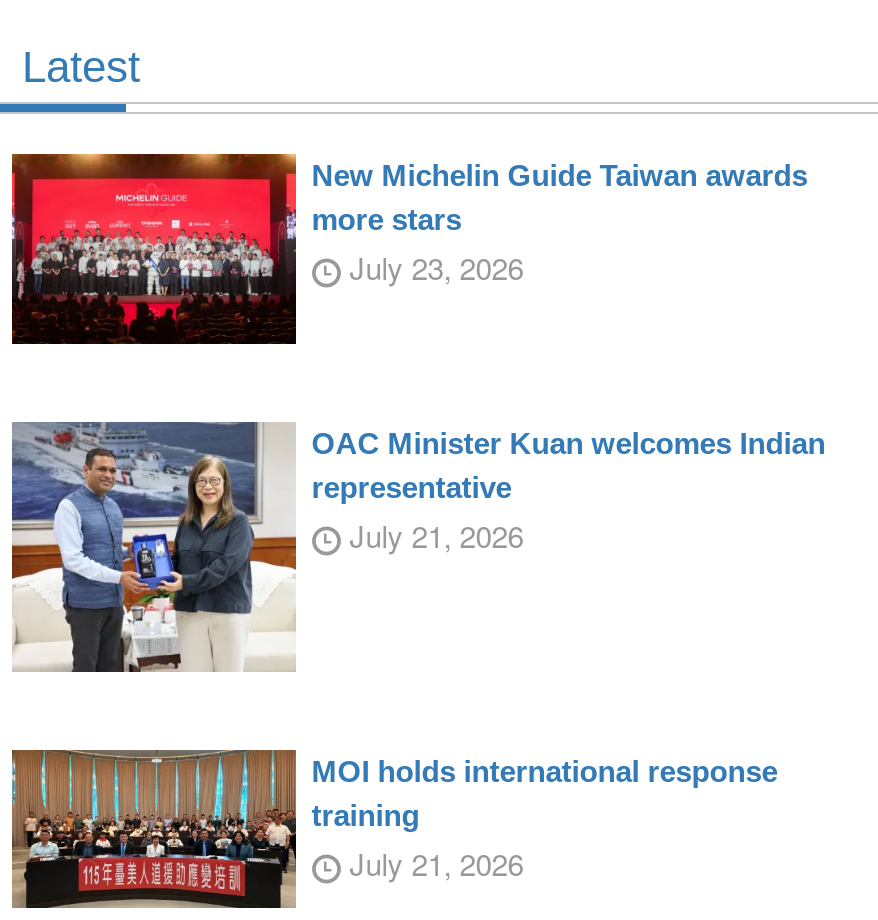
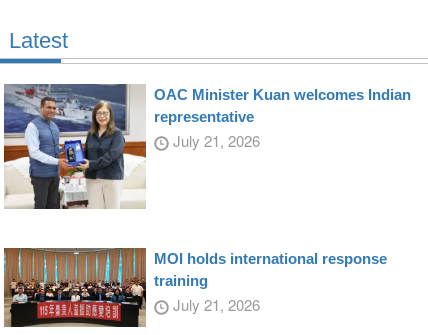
[10,151,808,347] [image] | New Michelin Guide Taiwan awards | more stars | July 23, 2026 -> none

